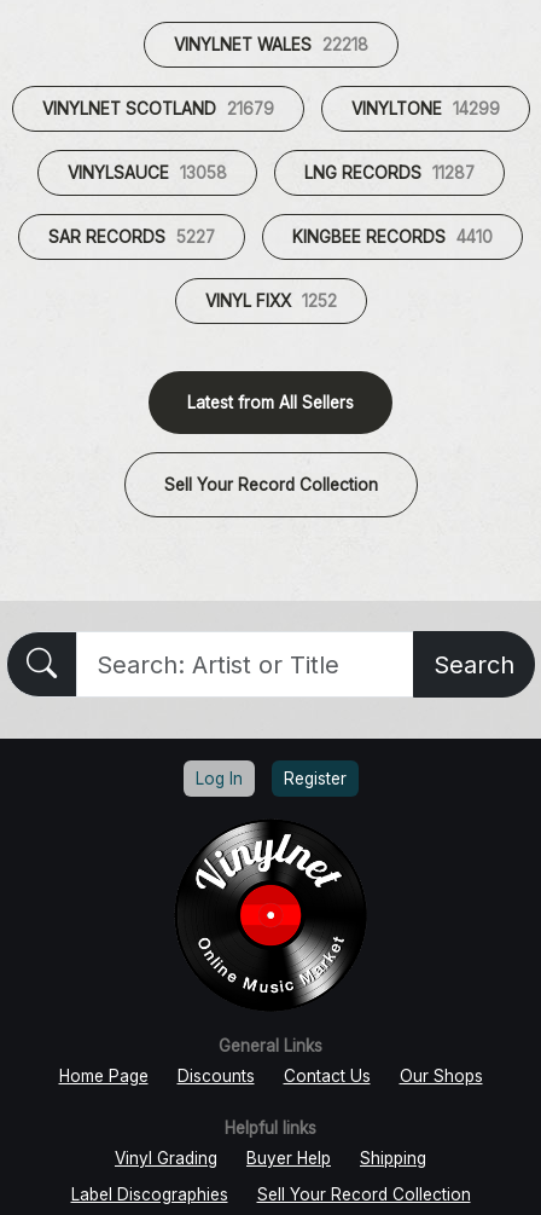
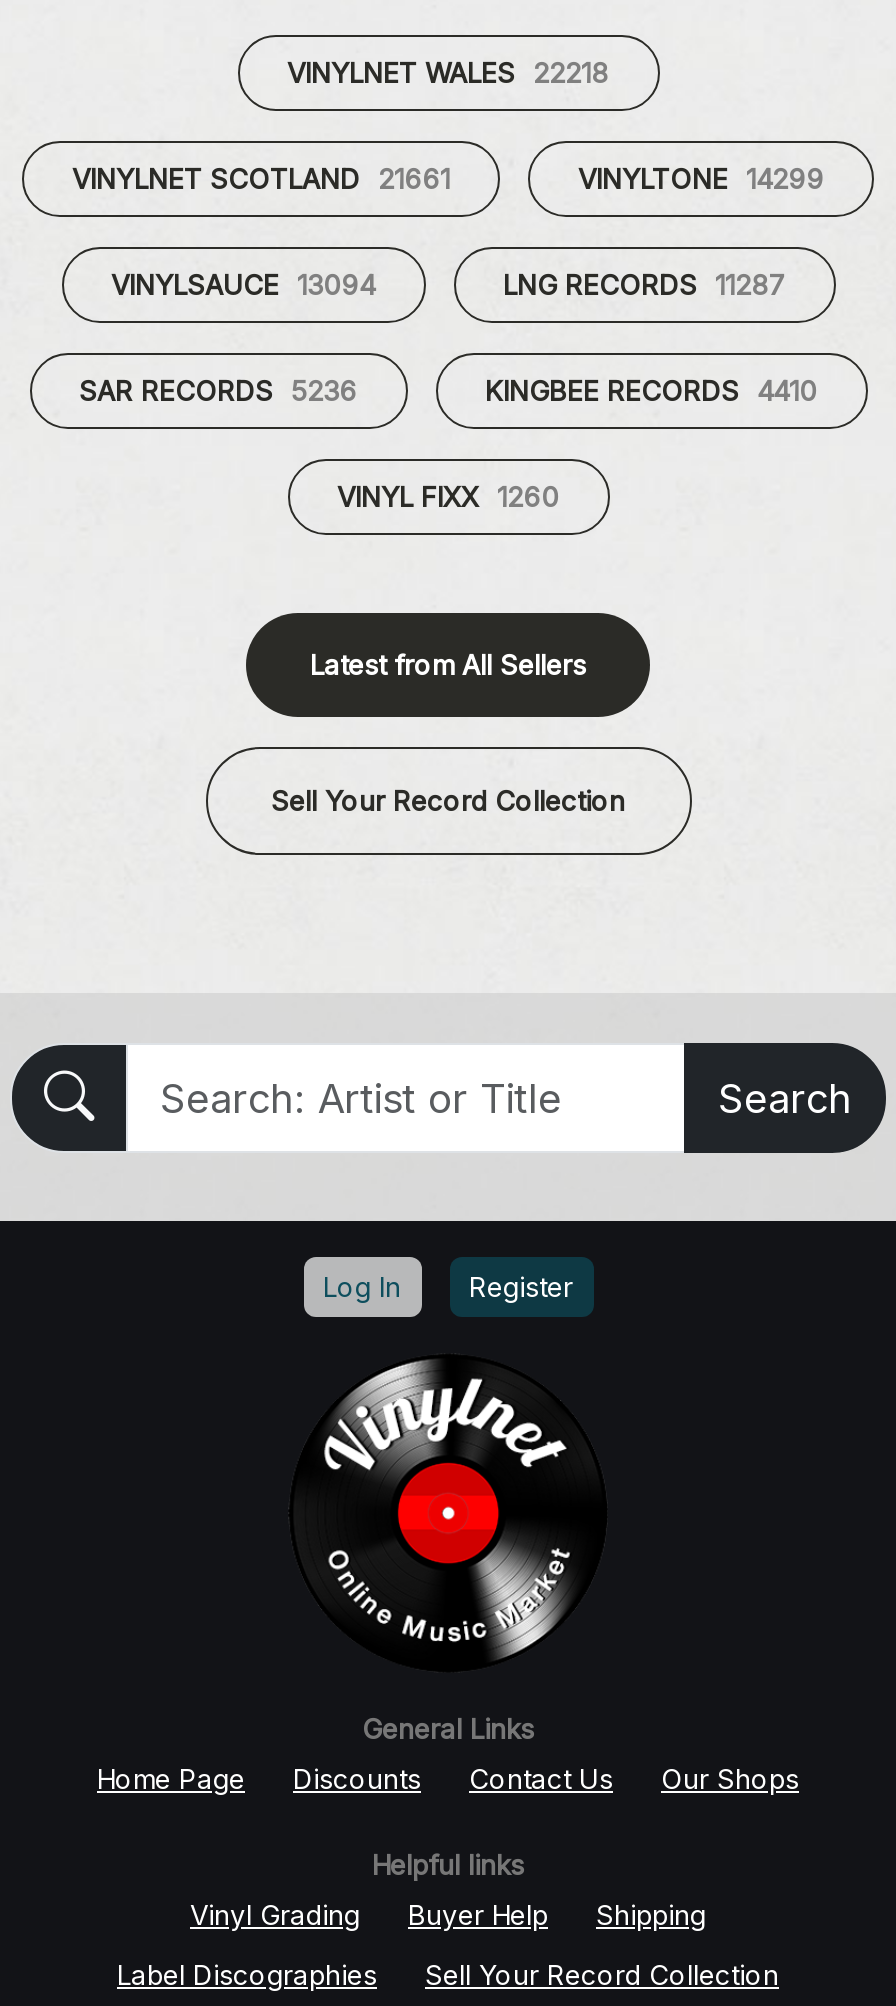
[42,99,274,118] VINYLNET SCOTLAND 21679 -> [72,163,450,195] VINYLNET SCOTLAND 21661
[67,163,226,183] VINYLSAUCE 13058 -> [111,269,375,301] VINYLSAUCE 13094
[48,227,215,247] SAR RECORDS 5227 -> [79,375,357,407] SAR RECORDS 5236
[205,291,336,311] VINYL FIXX 1252 -> [337,481,559,513] VINYL FIXX 1260

